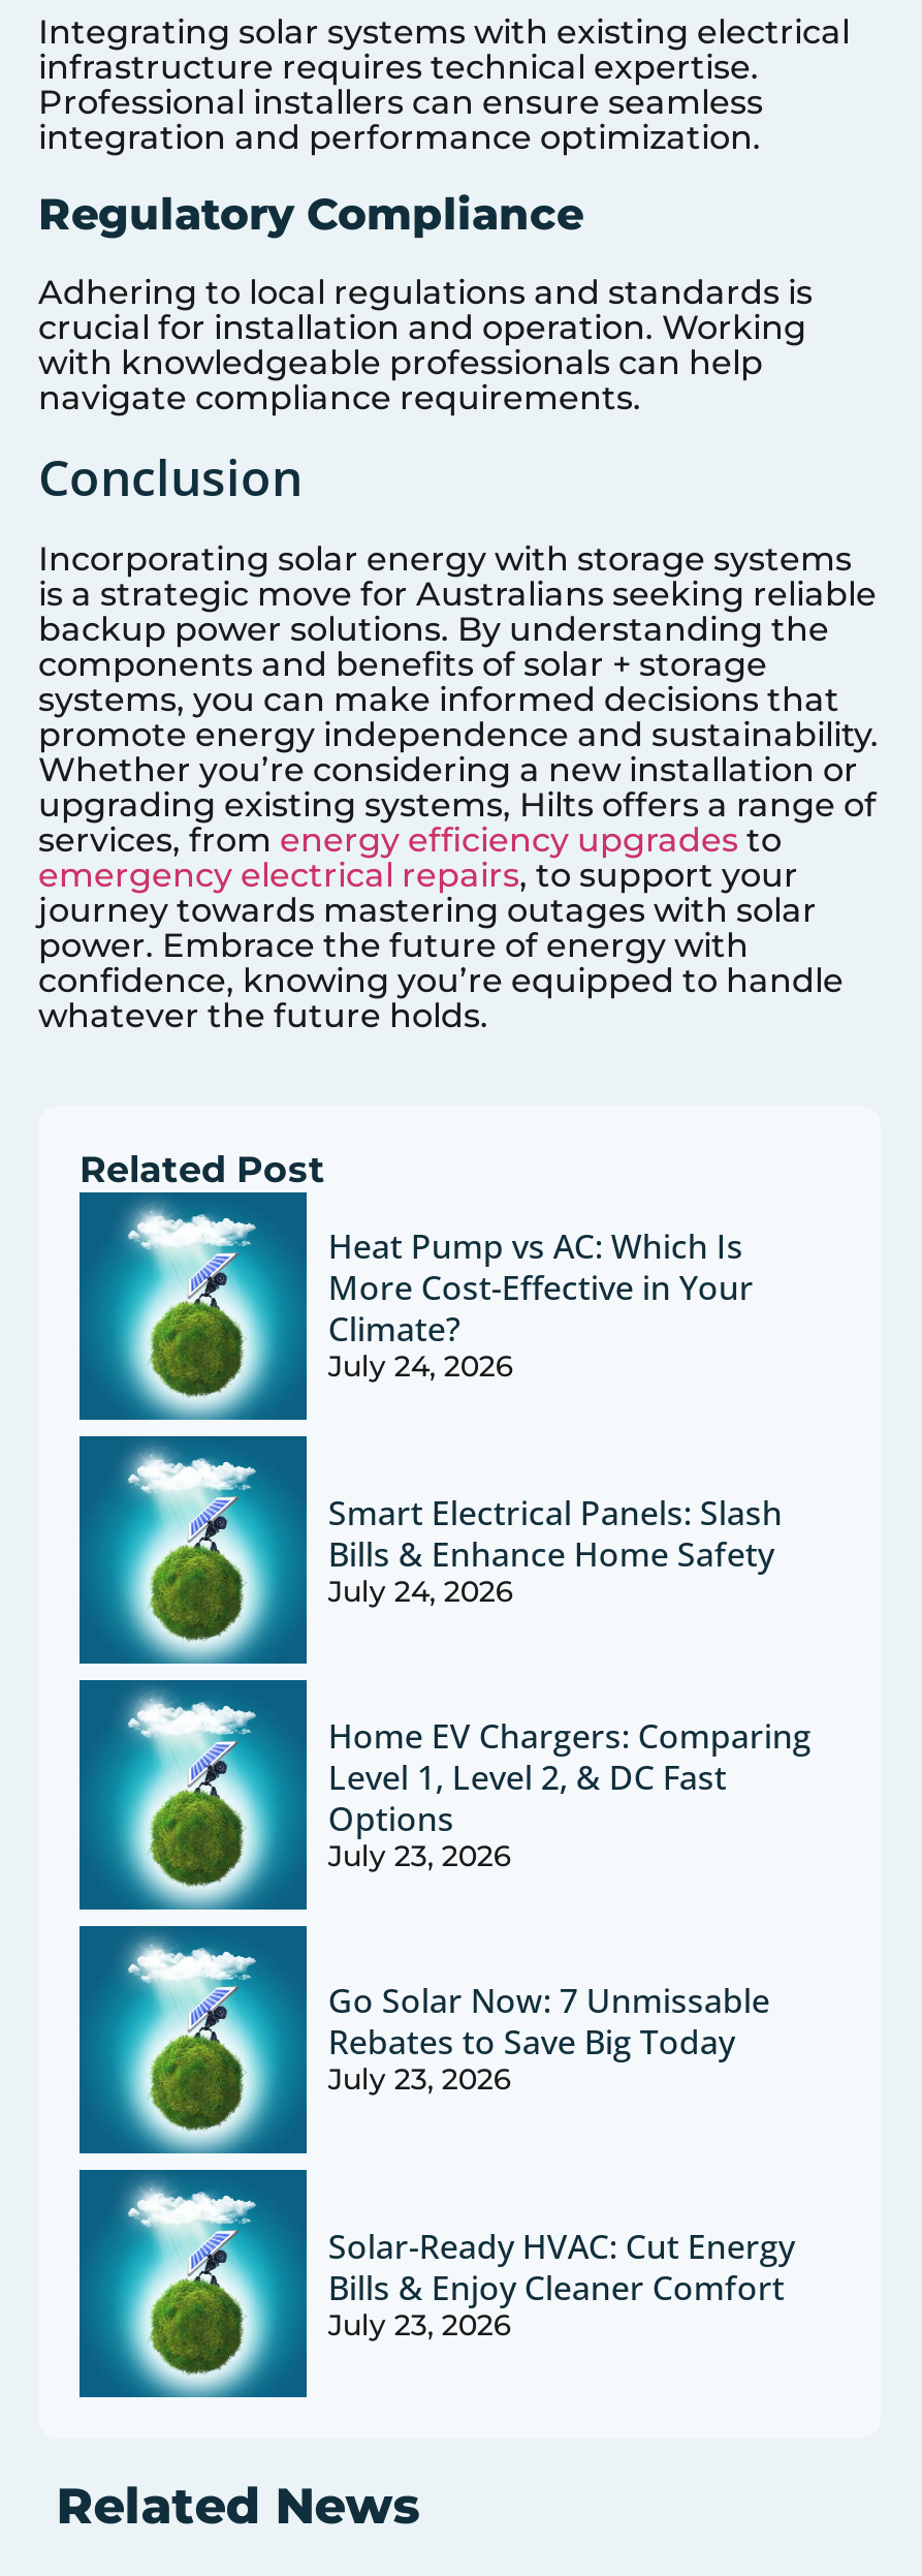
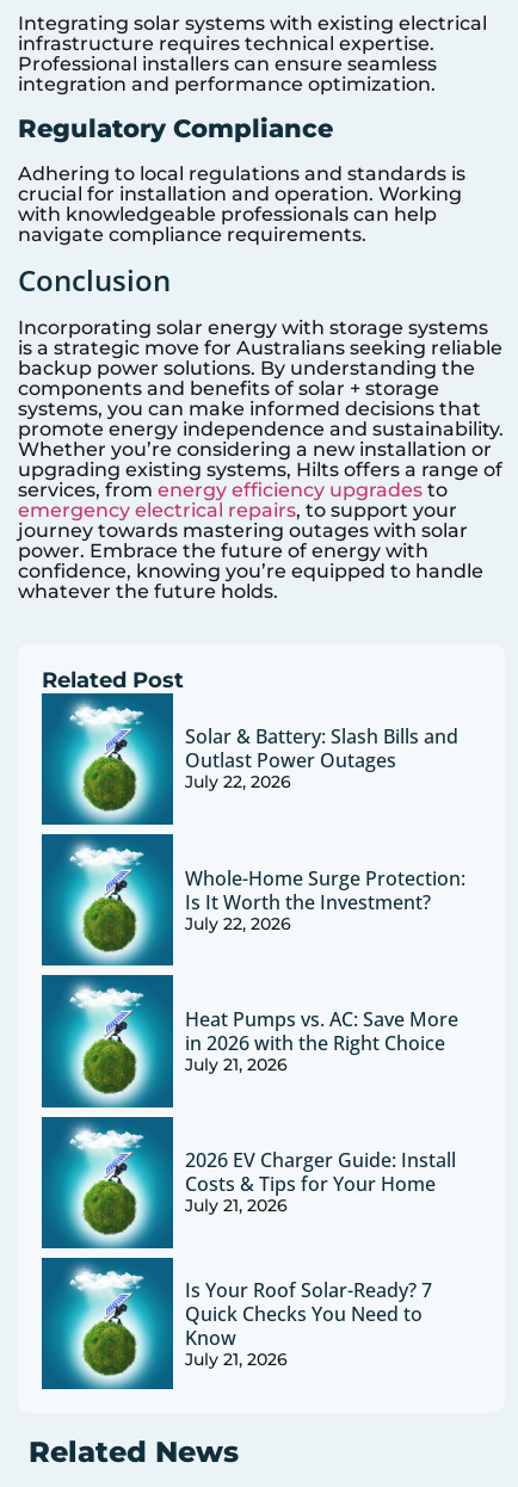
[328,1224,754,1385] Heat Pump vs AC: Which Is | More Cost-Effective in Your | Climate? | July 24, 2026 -> [185,723,459,793] Solar & Battery: Slash Bills and | Outlast Power Outages | July 22, 2026
[328,1489,782,1609] Smart Electrical Panels: Slash | Bills & Enhance Home Safety | July 24, 2026 -> [185,865,466,934] Whole-Home Surge Protection: | Is It Worth the Investment? | July 22, 2026
[328,1713,811,1874] Home EV Chargers: Comparing | Level 1, Level 2, & DC Fast | Options | July 23, 2026 -> [185,1006,459,1075] Heat Pumps vs. AC: Save More | in 2026 with the Right Choice | July 21, 2026
[328,1979,770,2098] Go Solar Now: 7 Unmissable | Rebates to Save Big Today | July 23, 2026 -> [185,1147,456,1217] 2026 EV Charger Guide: Install | Costs & Tips for Your Home | July 21, 2026
[328,2223,795,2343] Solar-Ready HVAC: Cut Energy | Bills & Enjoy Cleaner Comfort | July 23, 2026 -> [185,1277,433,1370] Is Your Roof Solar-Ready? 7 | Quick Checks You Need to | Know | July 21, 2026

